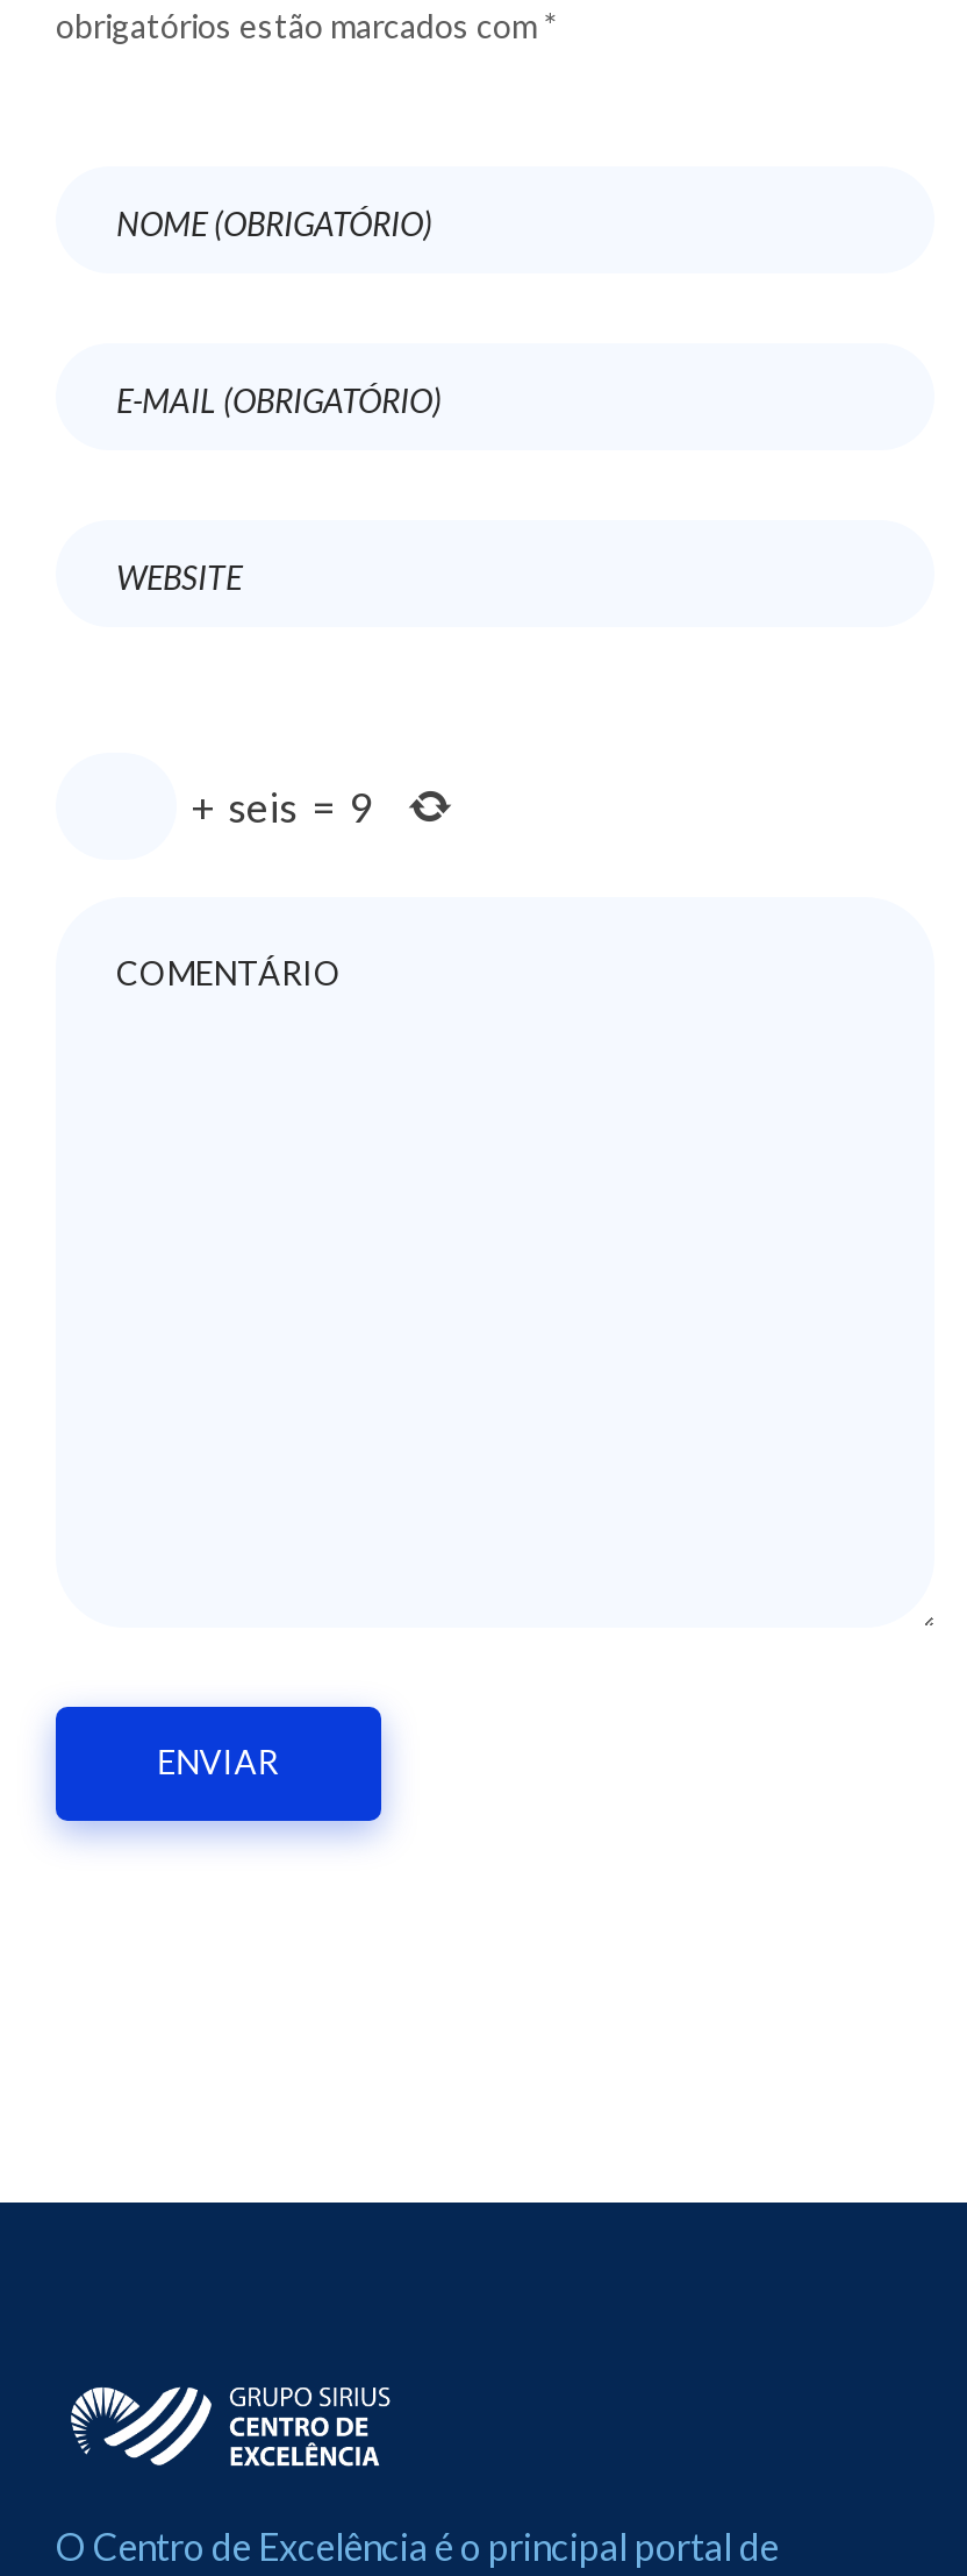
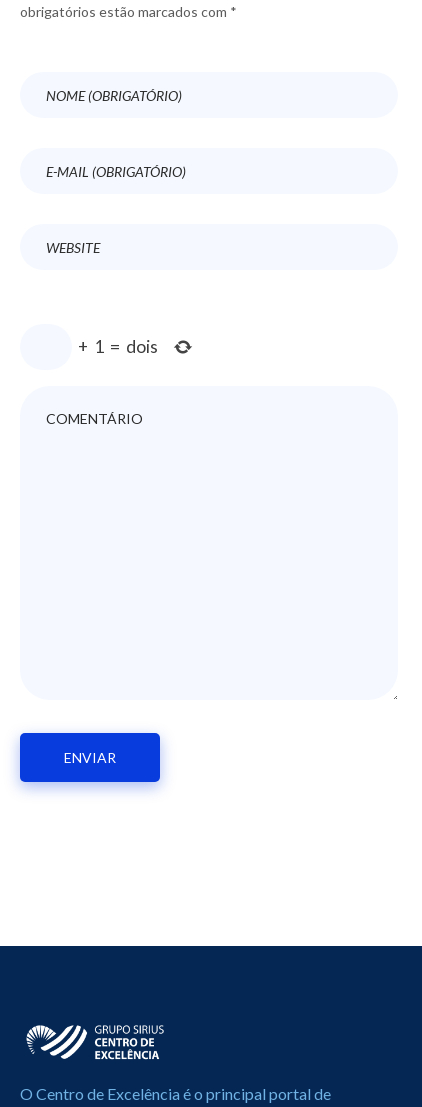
[184,782,372,831] + seis = 9 -> [75,336,158,357] + 1 = dois

